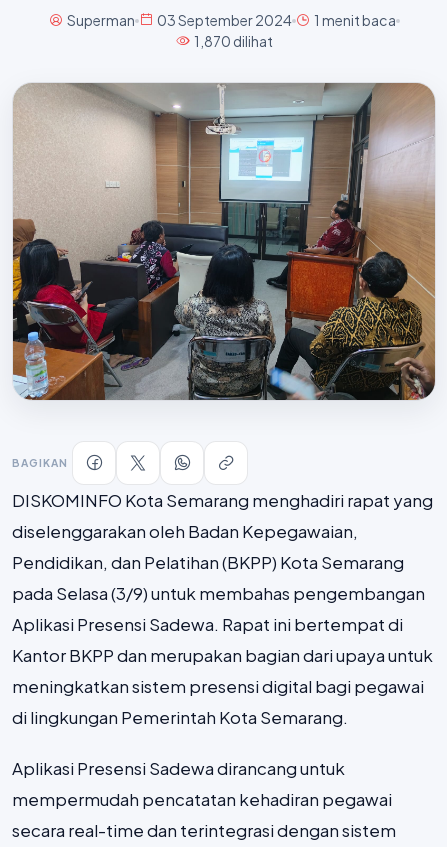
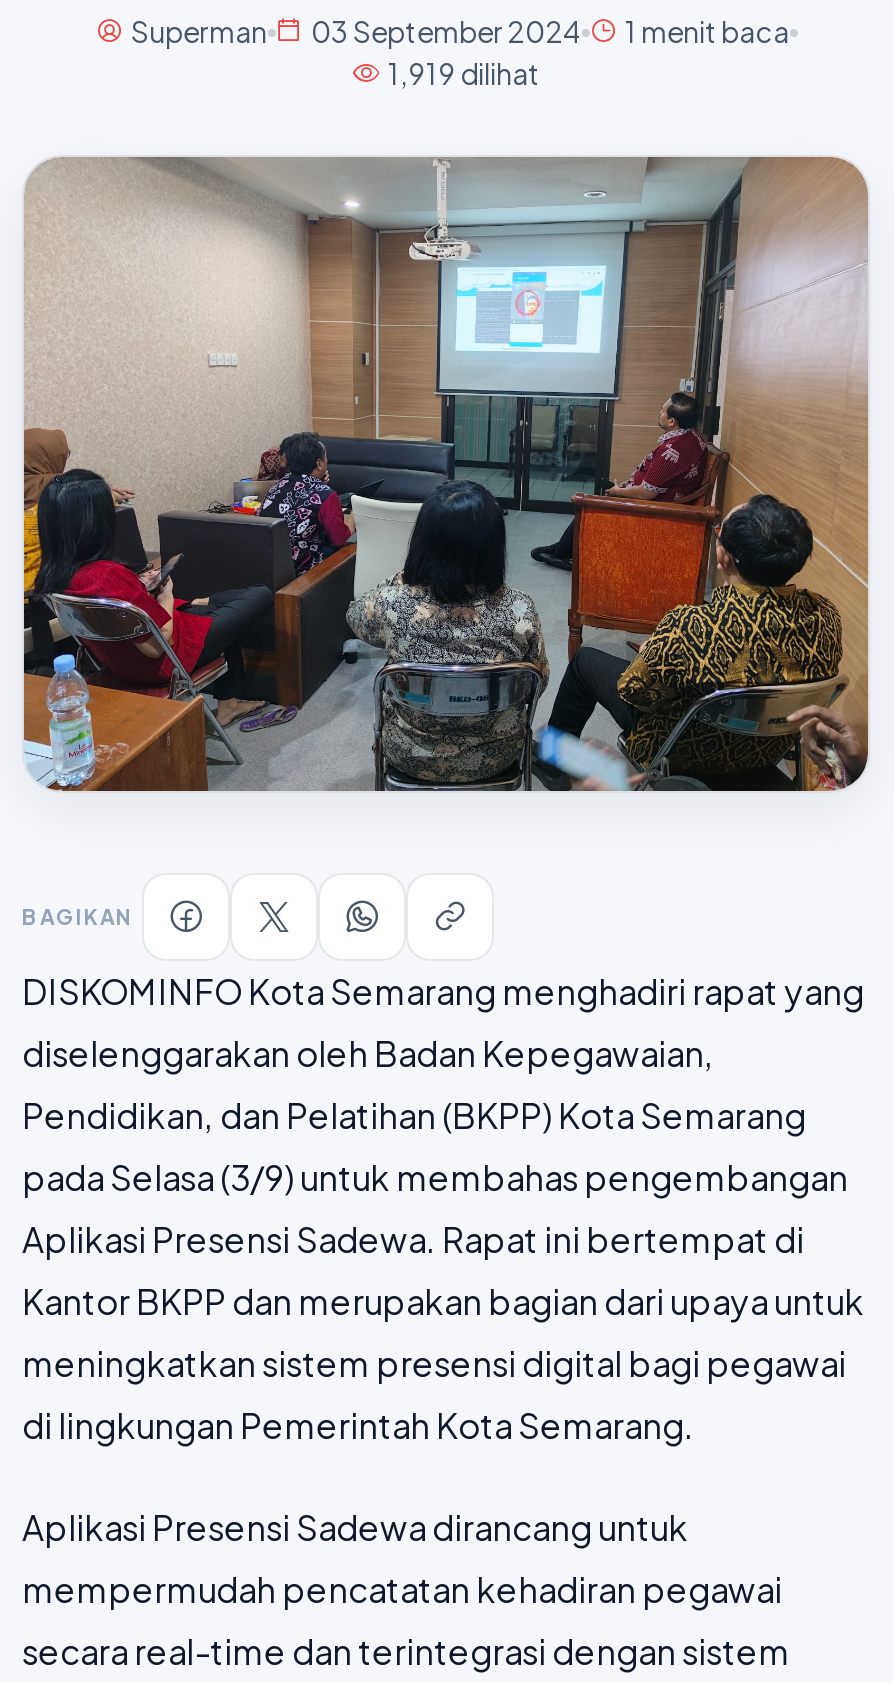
[191,32,272,50] 1,870 dilihat -> [384,55,540,91] 1,919 dilihat

